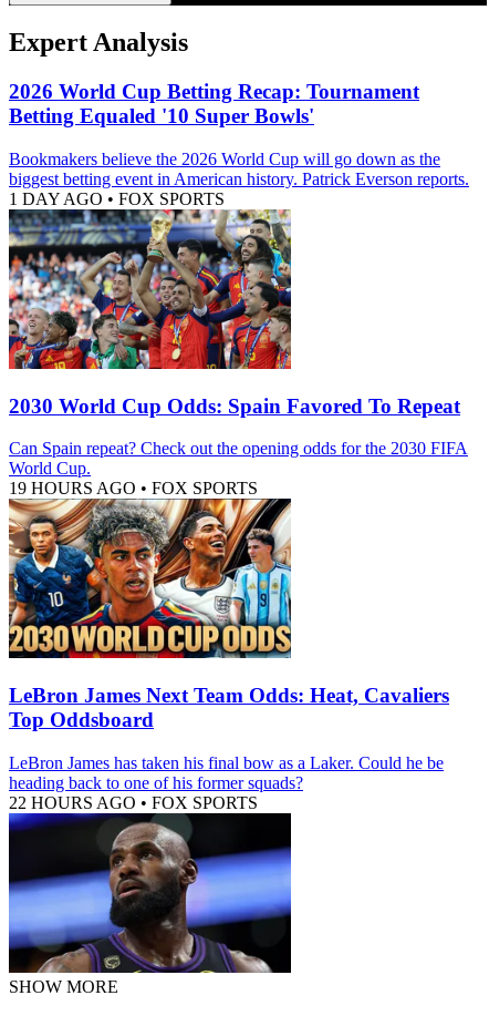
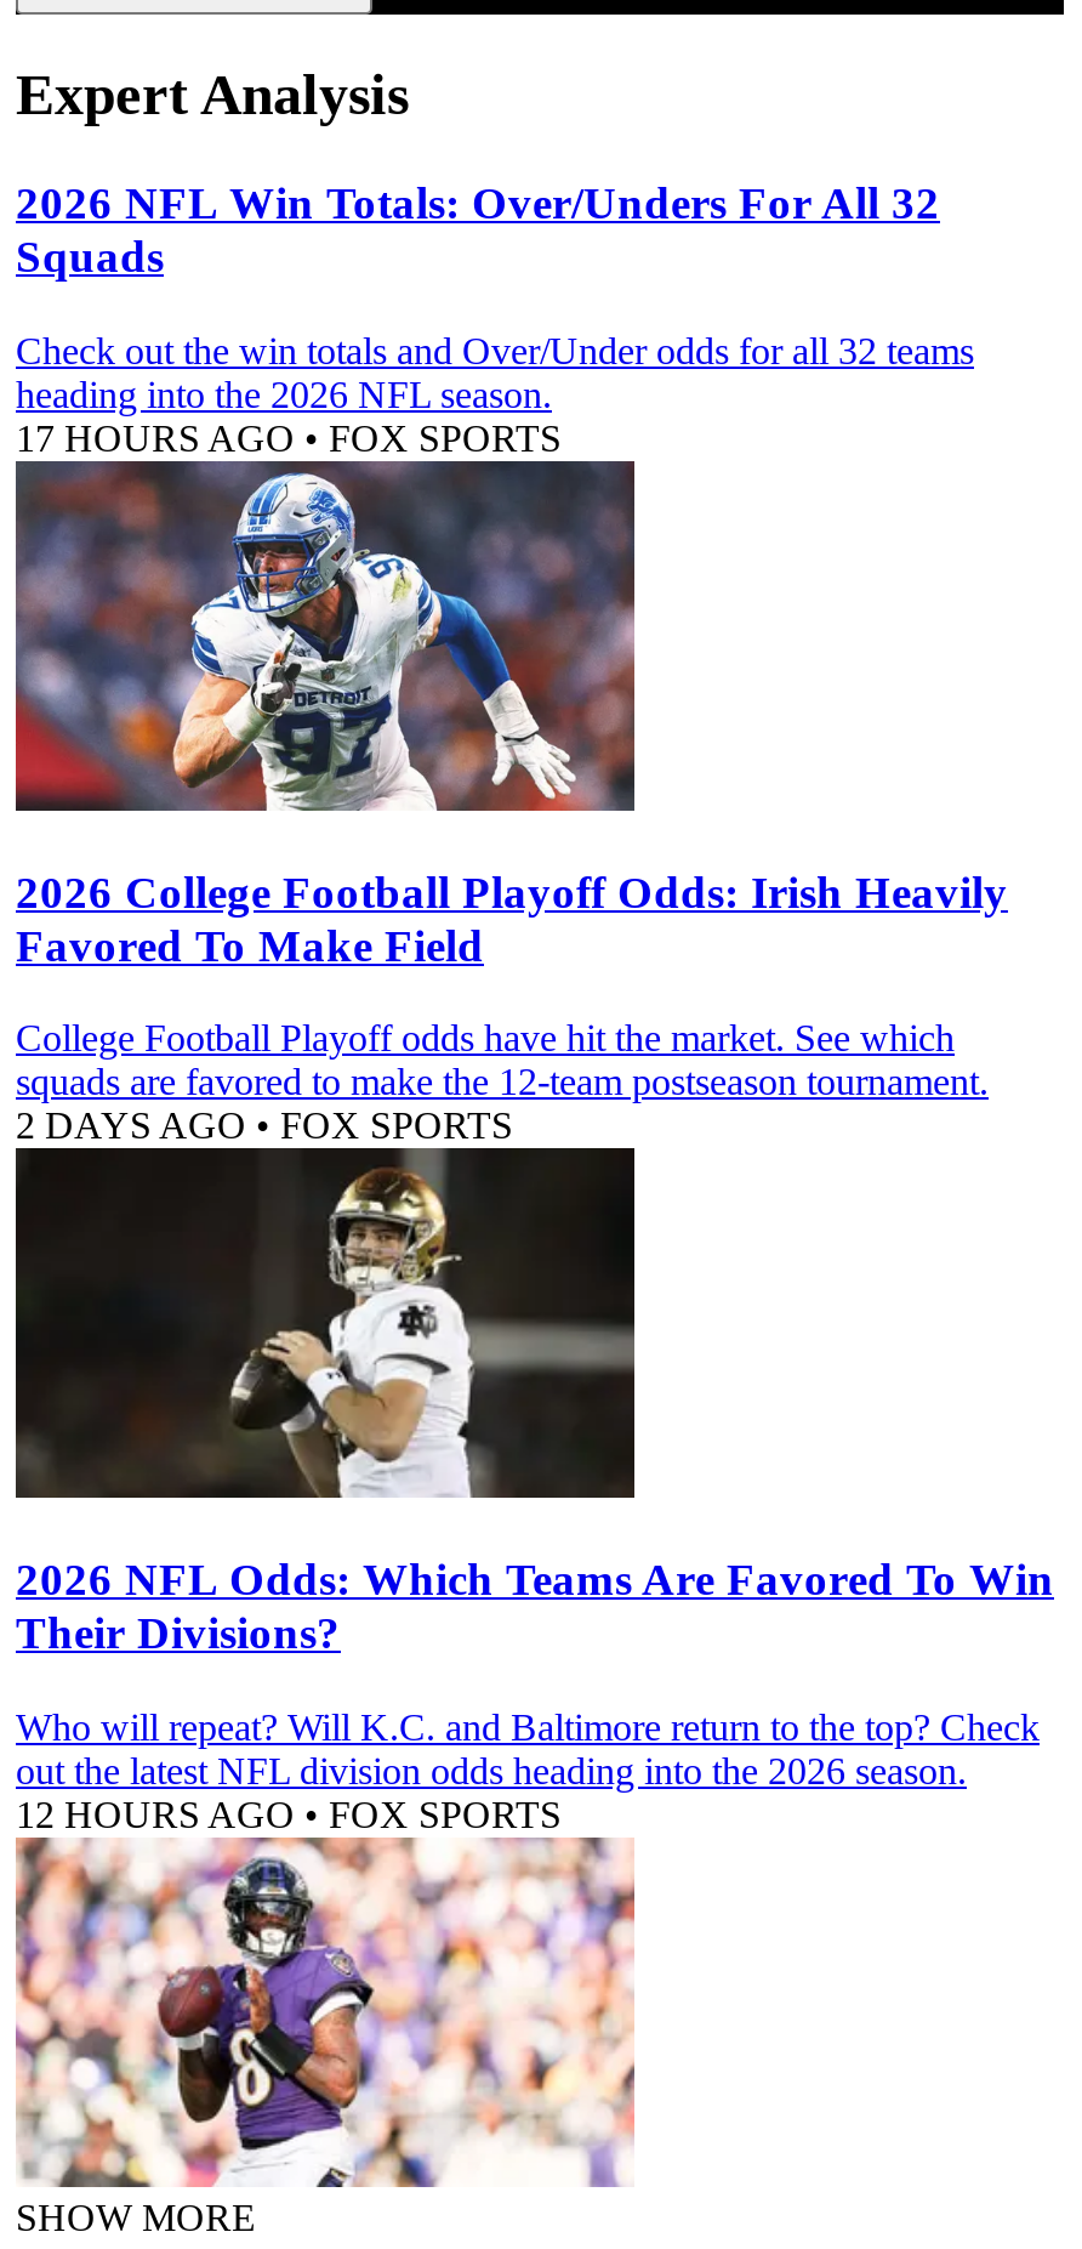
[9,80,419,128] 2026 World Cup Betting Recap: Tournament | Betting Equaled '10 Super Bowls' -> [16,178,940,282] 2026 NFL Win Totals: Over/Unders For All 32 | Squads
[9,149,469,208] Bookmakers believe the 2026 World Cup will go down as the | biggest betting event in American history. Patrick Everson reports. | 1 DAY AGO • FOX SPORTS -> [16,330,974,459] Check out the win totals and Over/Under odds for all 32 teams | heading into the 2026 NFL season. | 17 HOURS AGO • FOX SPORTS
[8,209,460,417] [image] | 2030 World Cup Odds: Spain Favored To Repeat -> [13,485,1008,970] [image] | 2026 College Football Playoff Odds: Irish Heavily | Favored To Make Field
[9,439,468,498] Can Spain repeat? Check out the opening odds for the 2030 FIFA | World Cup. | 19 HOURS AGO • FOX SPORTS -> [16,1018,989,1146] College Football Playoff odds have hit the market. See which | squads are favored to make the 12-team postseason tournament. | 2 DAYS AGO • FOX SPORTS
[8,511,449,731] [image] | LeBron James Next Team Odds: Heat, Cavaliers | Top Oddsboard -> [13,1151,1054,1658] [image] | 2026 NFL Odds: Which Teams Are Favored To Win | Their Divisions?
[9,753,444,812] LeBron James has taken his final bow as a Laker. Could he be | heading back to one of his former squads? | 22 HOURS AGO • FOX SPORTS -> [16,1706,1040,1835] Who will repeat? Will K.C. and Baltimore return to the top? Check | out the latest NFL division odds heading into the 2026 season. | 12 HOURS AGO • FOX SPORTS
[8,824,292,974] [image] -> [13,1838,637,2190] [image]

